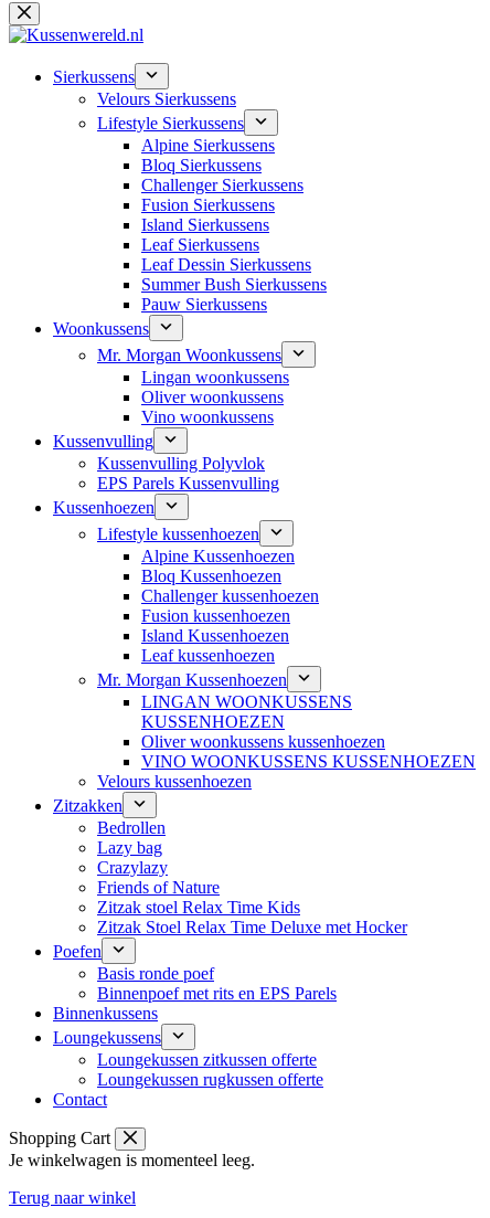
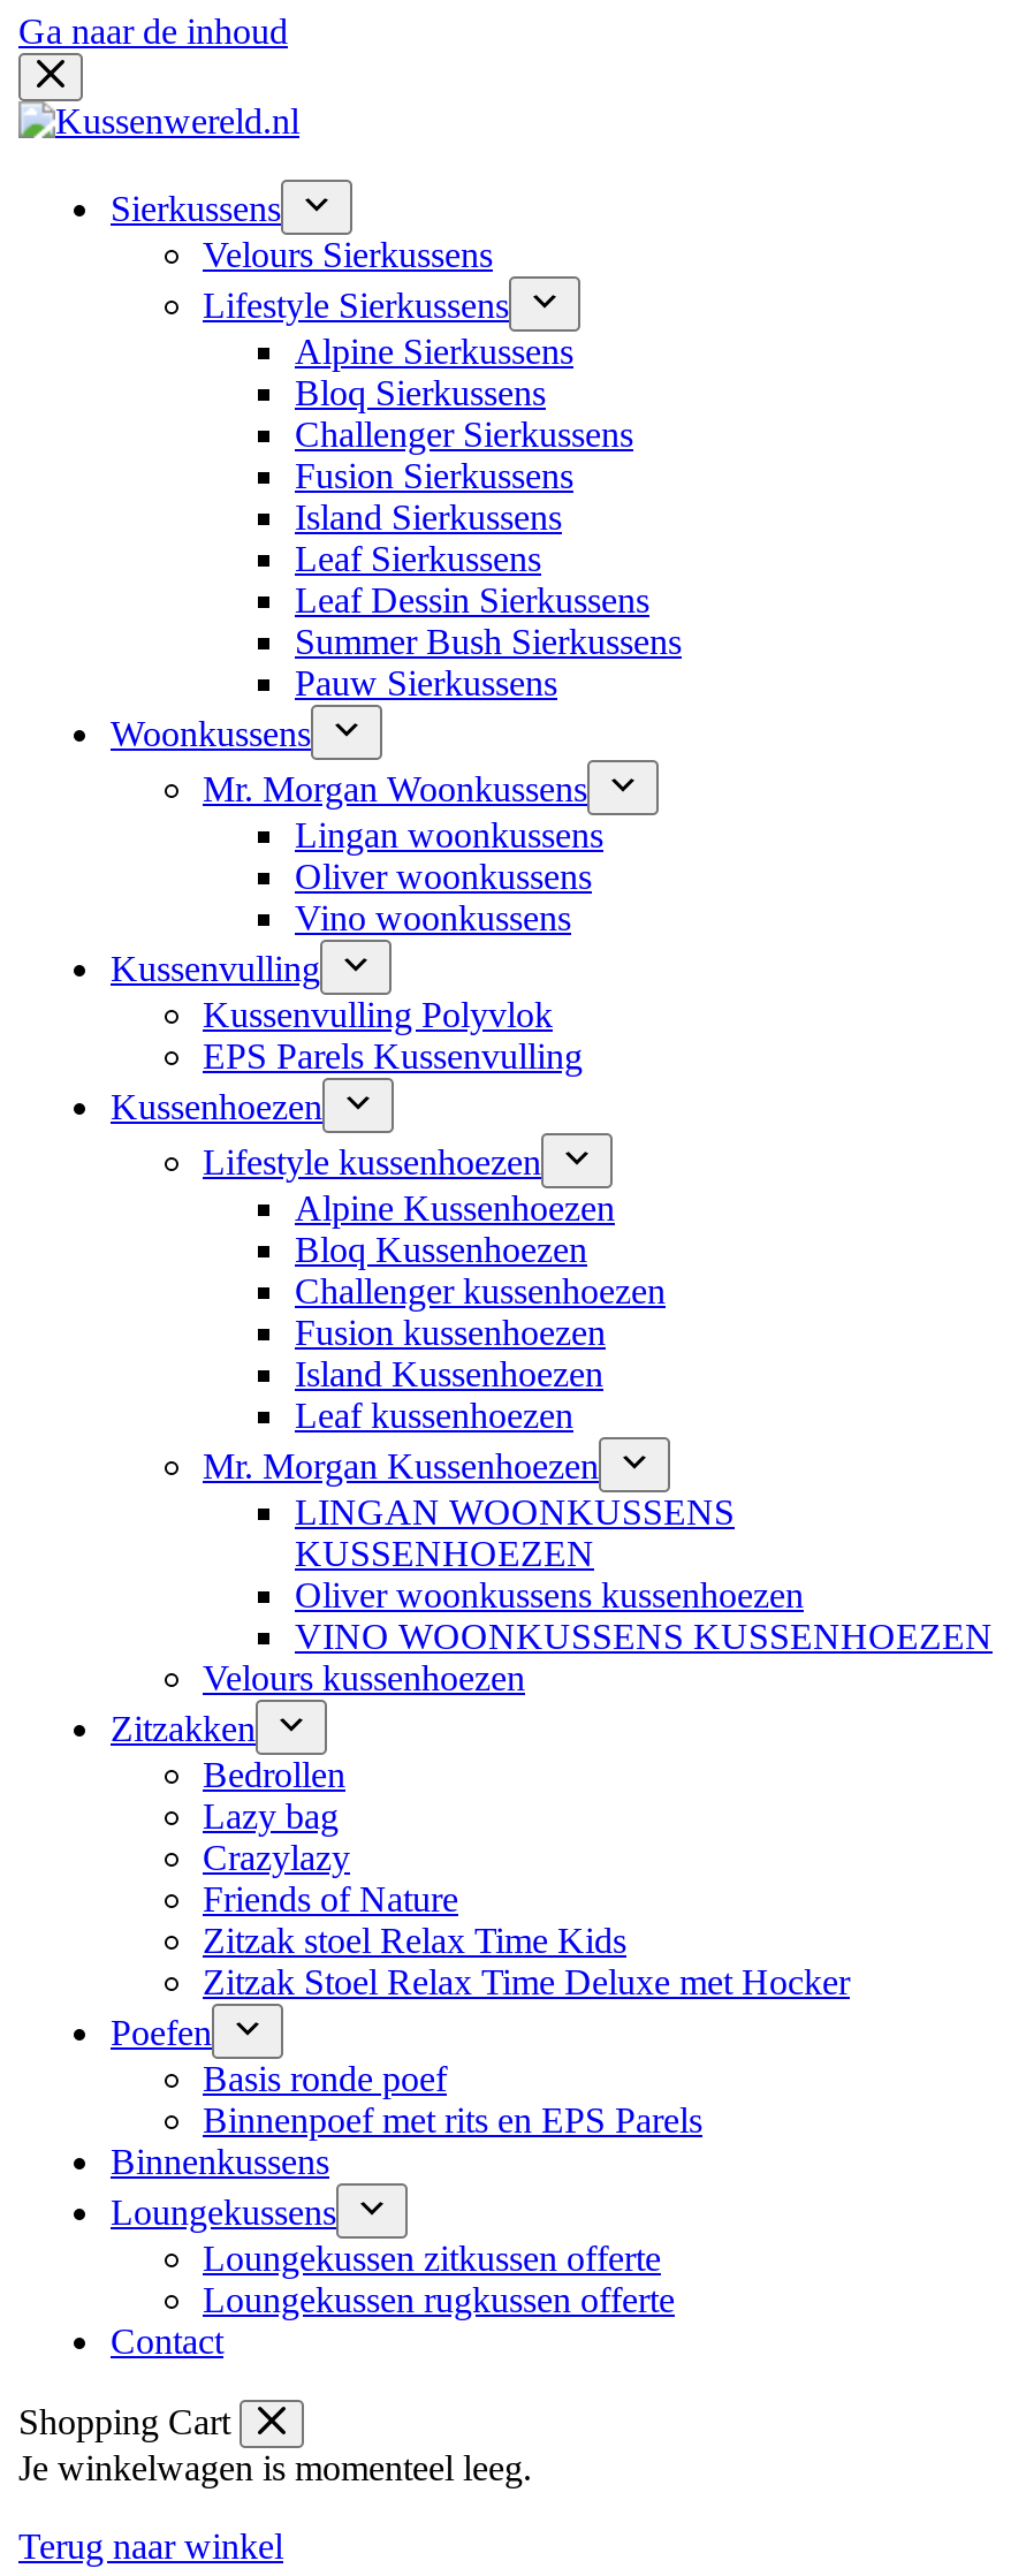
none -> [18,12,288,51] Ga naar de inhoud

